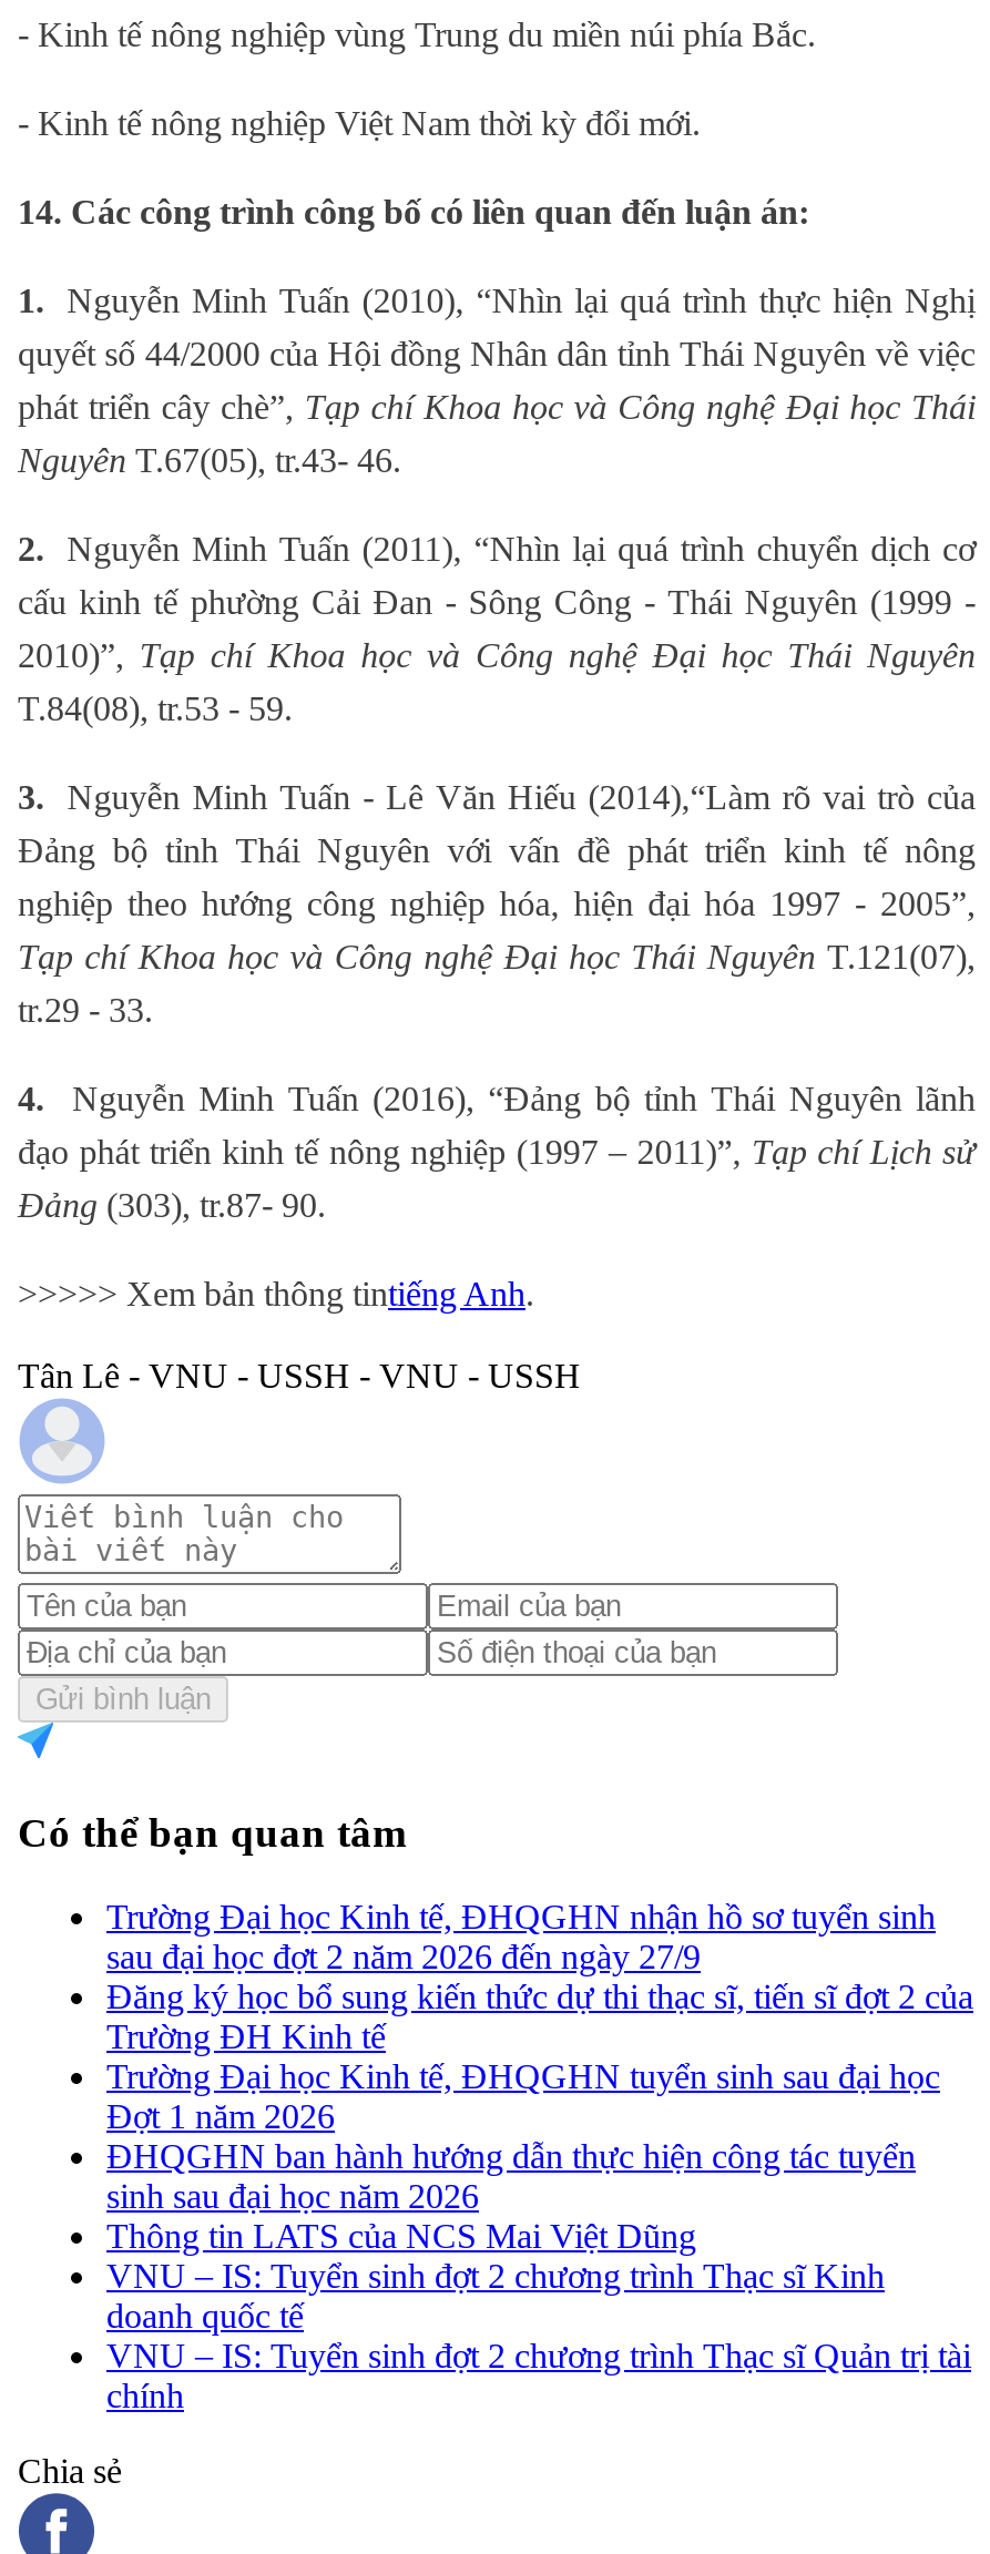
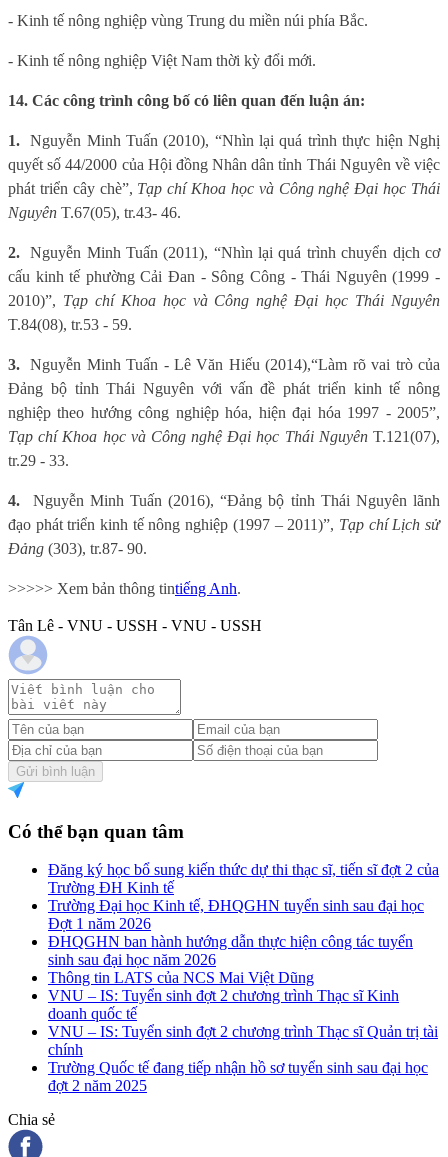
[106,1898,936,1976] Trường Đại học Kinh tế, ĐHQGHN nhận hồ sơ tuyển sinh | sau đại học đợt 2 năm 2026 đến ngày 27/9 -> none
moved [106,1978,973,2415] -> [48,861,439,1058]: Đăng ký học bổ sung kiến thức dự thi thạc sĩ, tiến sĩ đợt 2 của | Trường ĐH Kinh tế | Trường Đại học Kinh tế, ĐHQGHN tuyển sinh sau đại học | ... | VNU – IS: Tuyển sinh đợt 2 chương trình Thạc sĩ Quản trị tài | chính
none -> [48,1059,428,1094] Trường Quốc tế đang tiếp nhận hồ sơ tuyển sinh sau đại học | đợt 2 năm 2025

